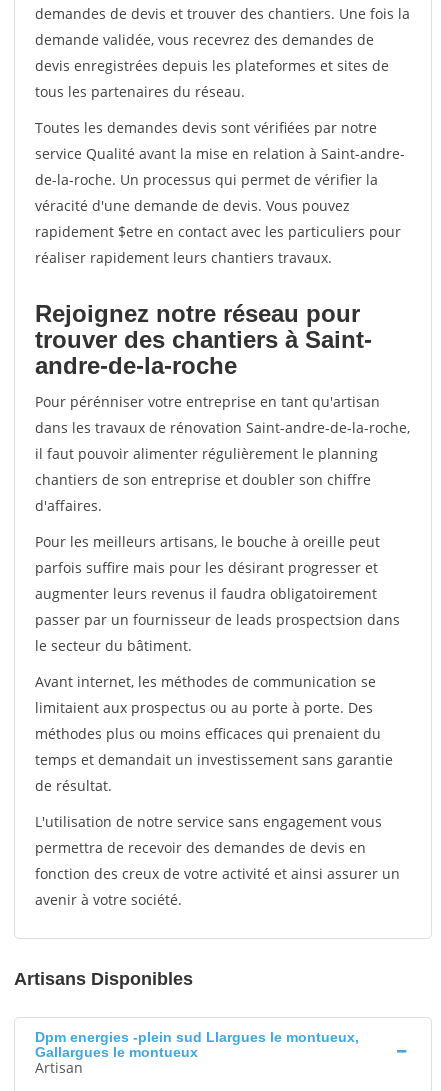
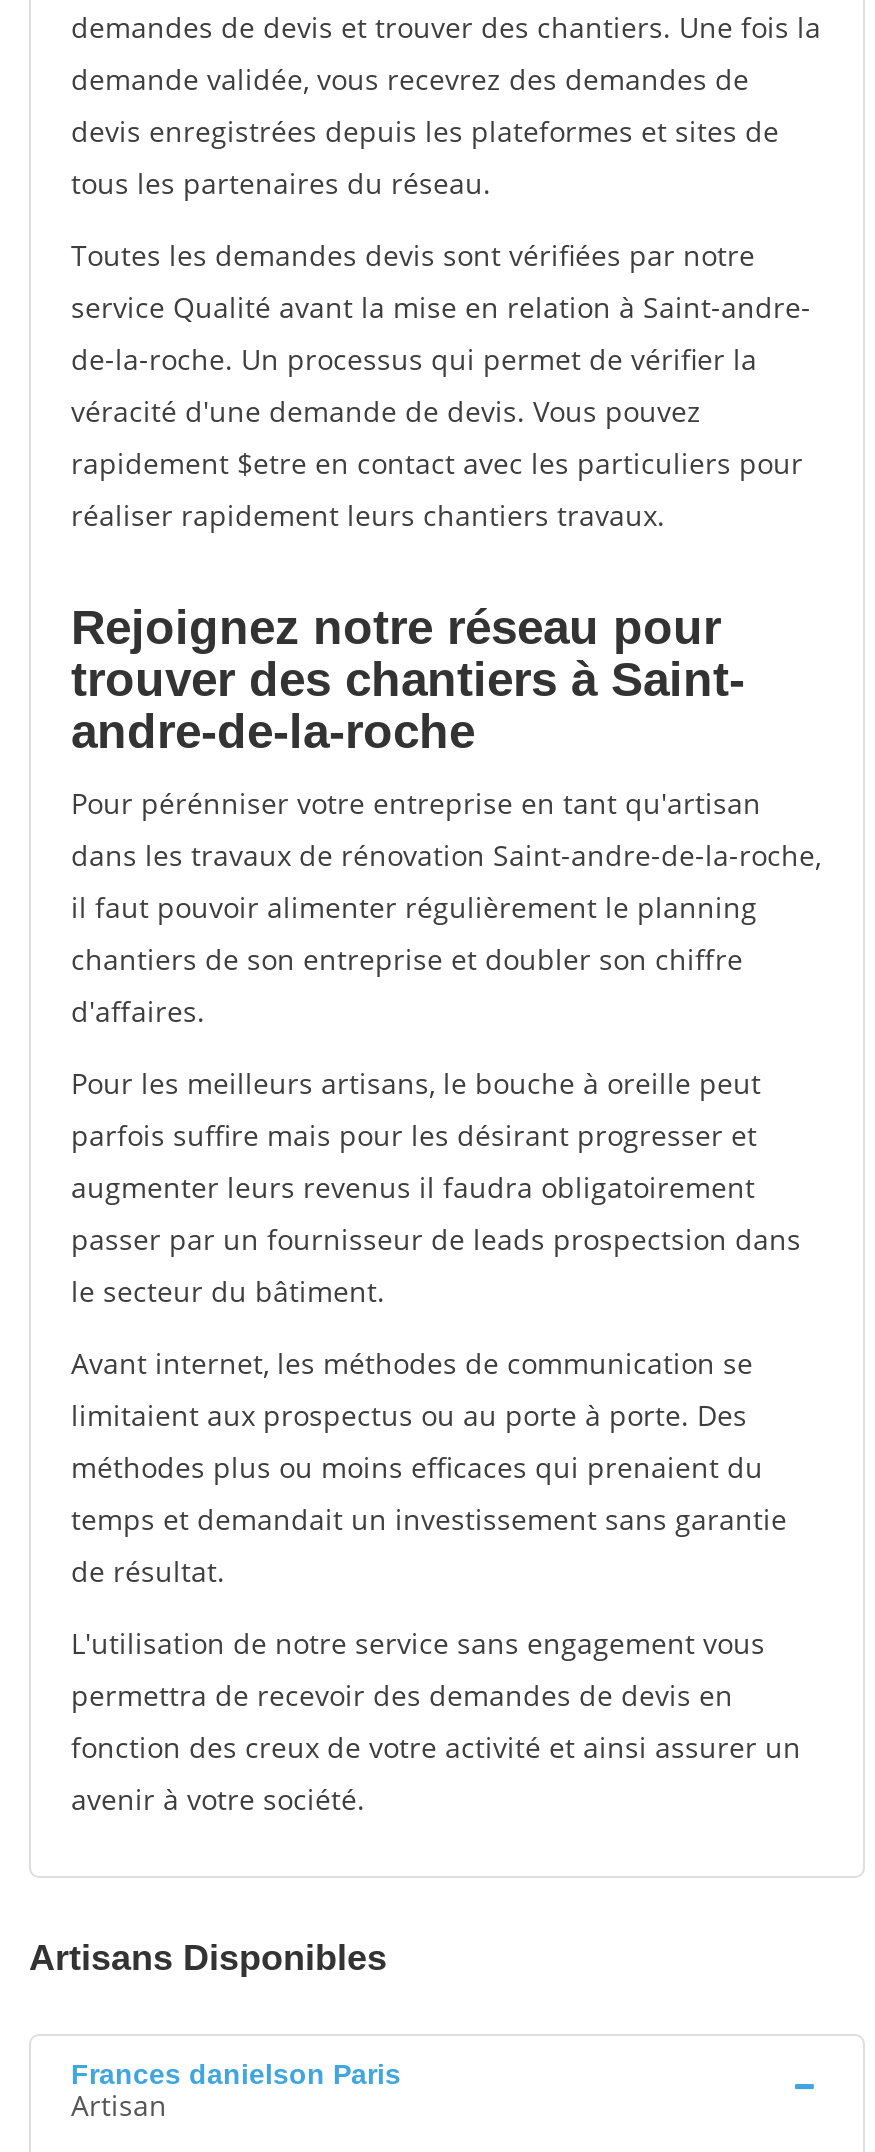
[35,1029,359,1060] Dpm energies -plein sud Llargues le montueux, | Gallargues le montueux -> [71,2058,401,2090] Frances danielson Paris

